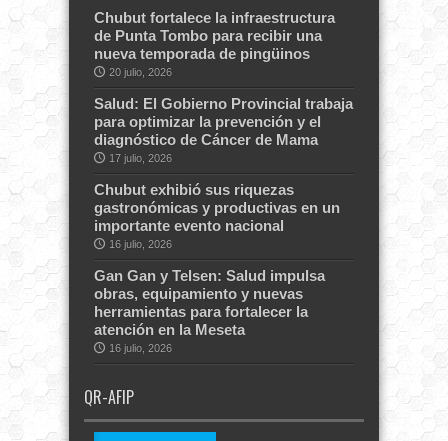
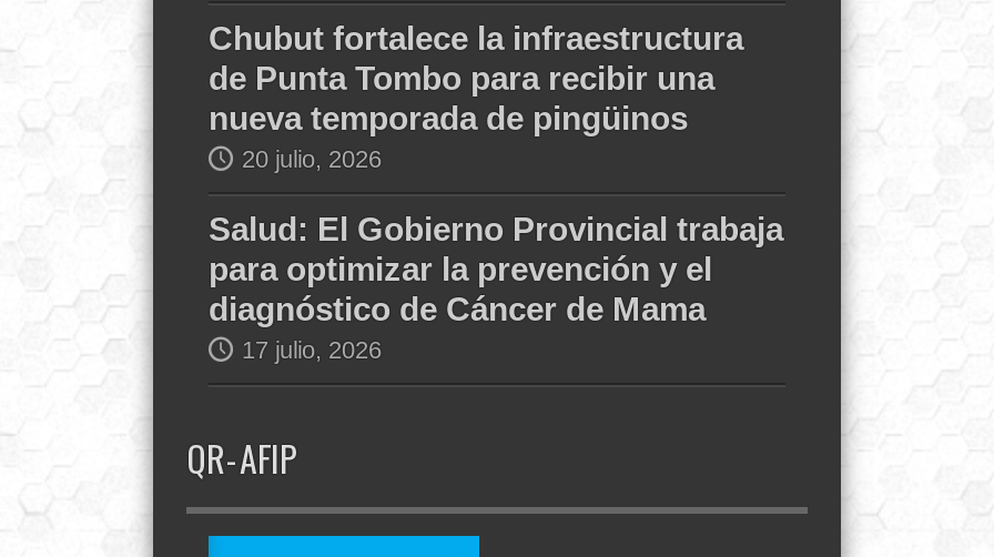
[94,181,340,354] Chubut exhibió sus riquezas | gastronómicas y productivas en un | importante evento nacional | 16 julio, 2026 | Gan Gan y Telsen: Salud impulsa | obras, equipamiento y nuevas | herramientas para fortalecer la | atención en la Meseta | 16 julio, 2026 -> none

